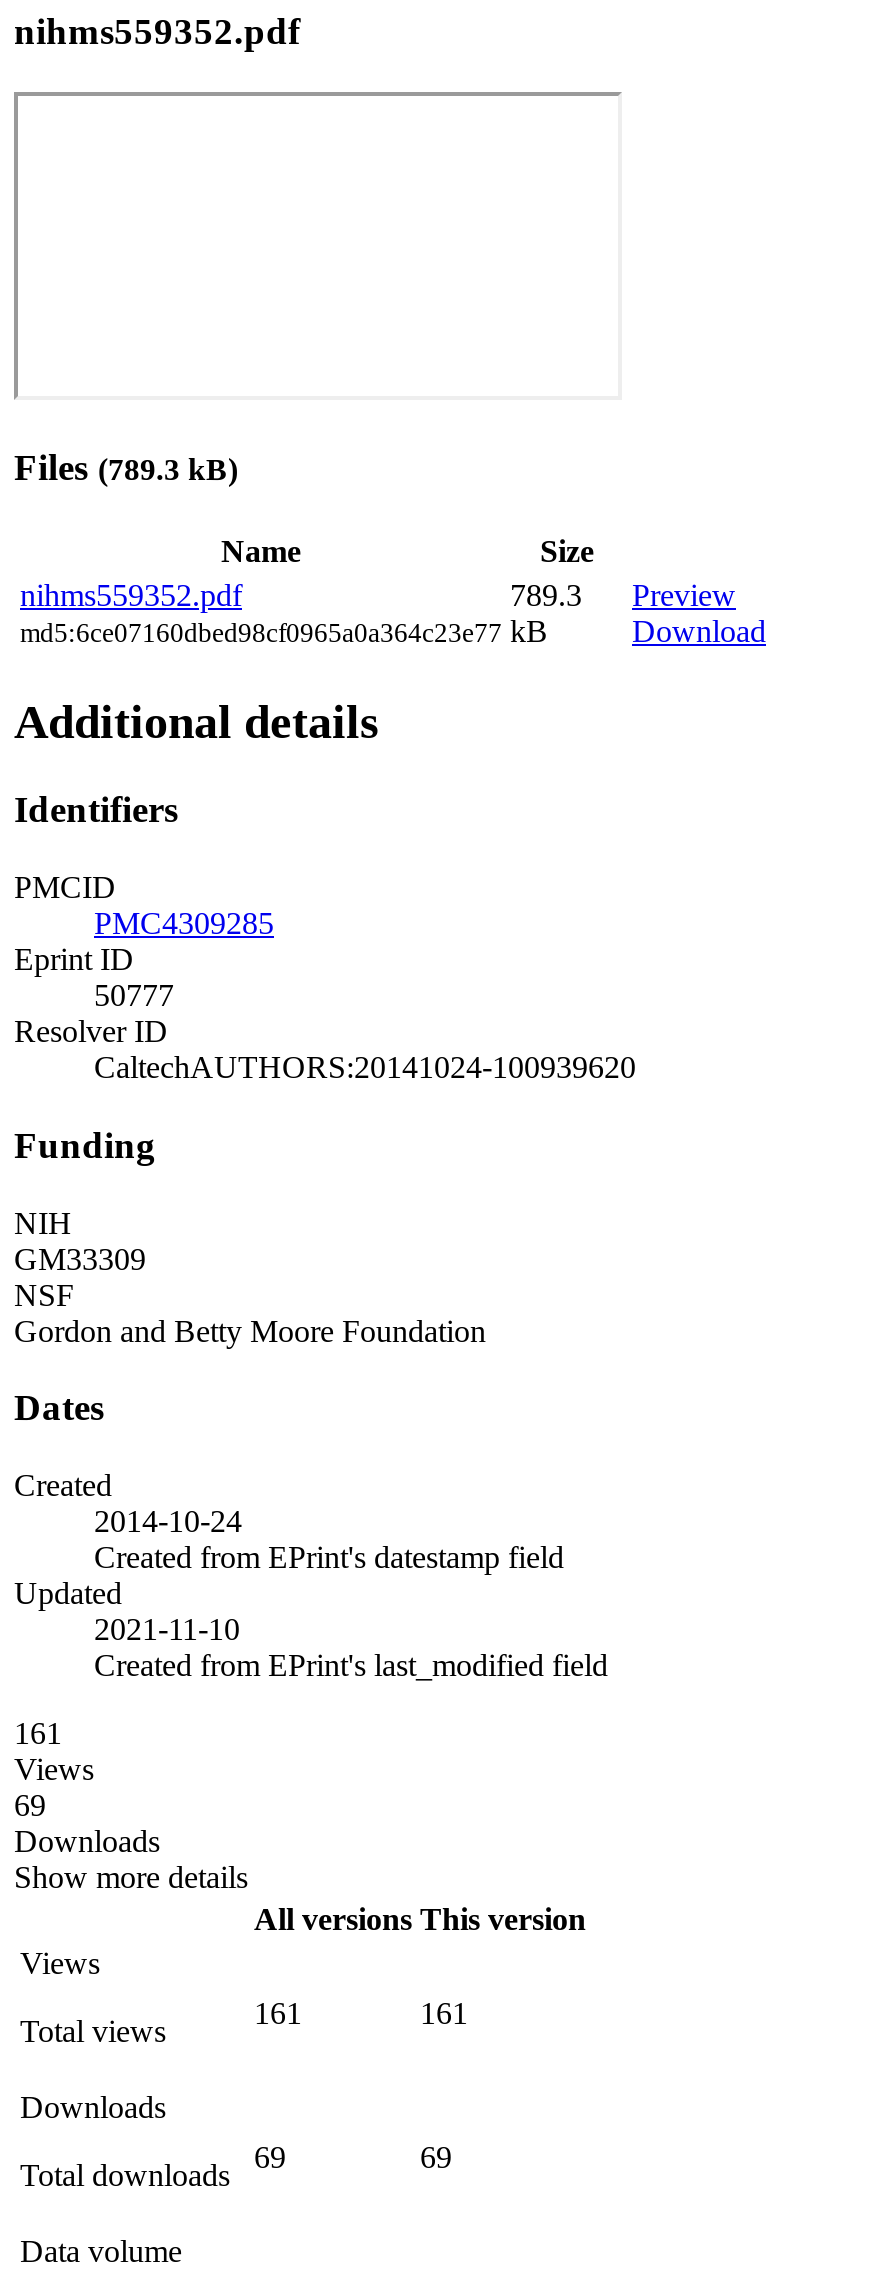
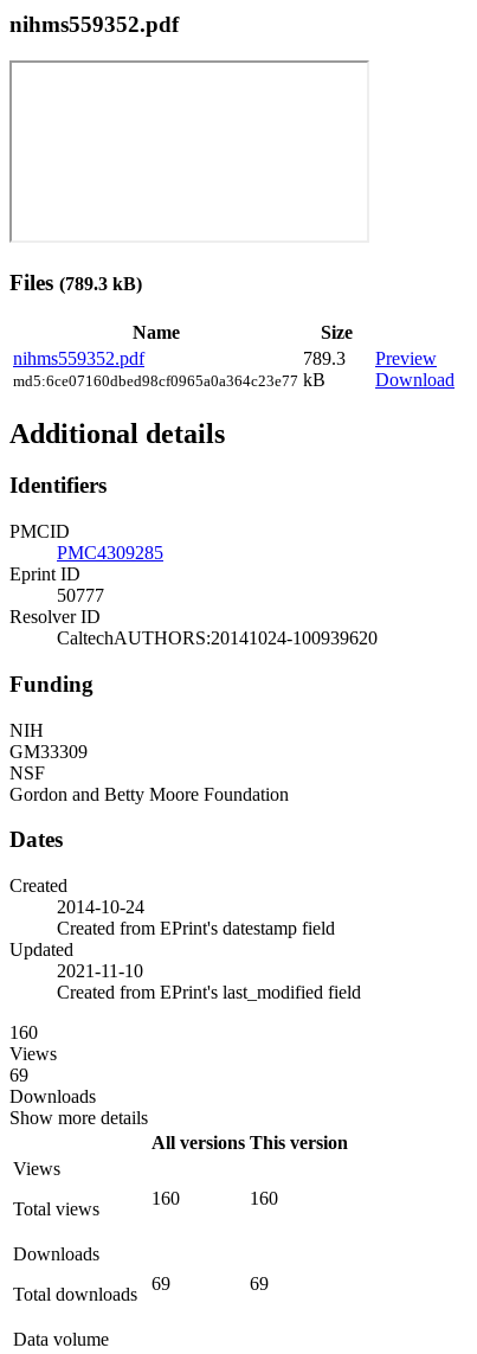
[14,1716,62,1750] 161 -> [9,1022,38,1042] 160
[254,1996,302,2030] 161 -> [152,1188,180,1208] 160
[420,1996,468,2030] 161 -> [250,1188,278,1208] 160

